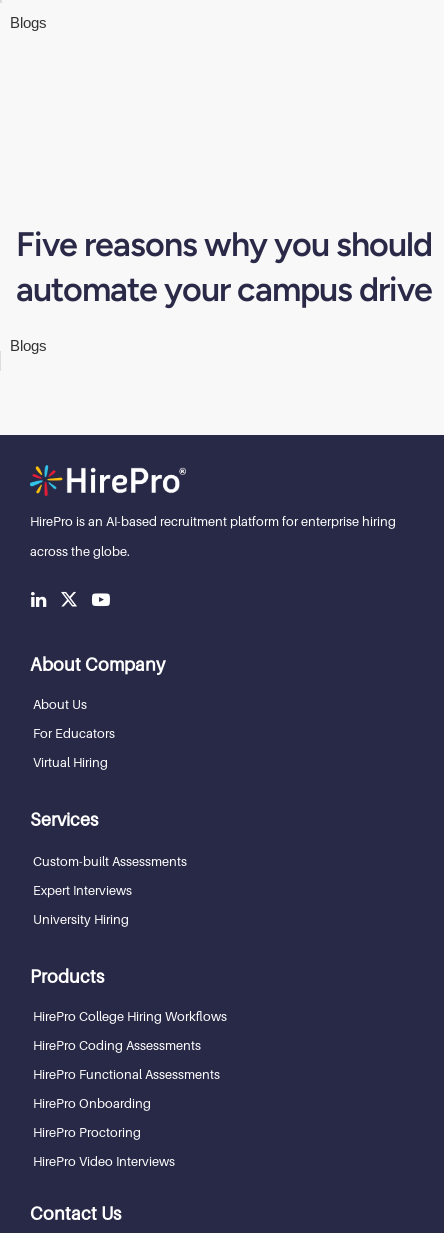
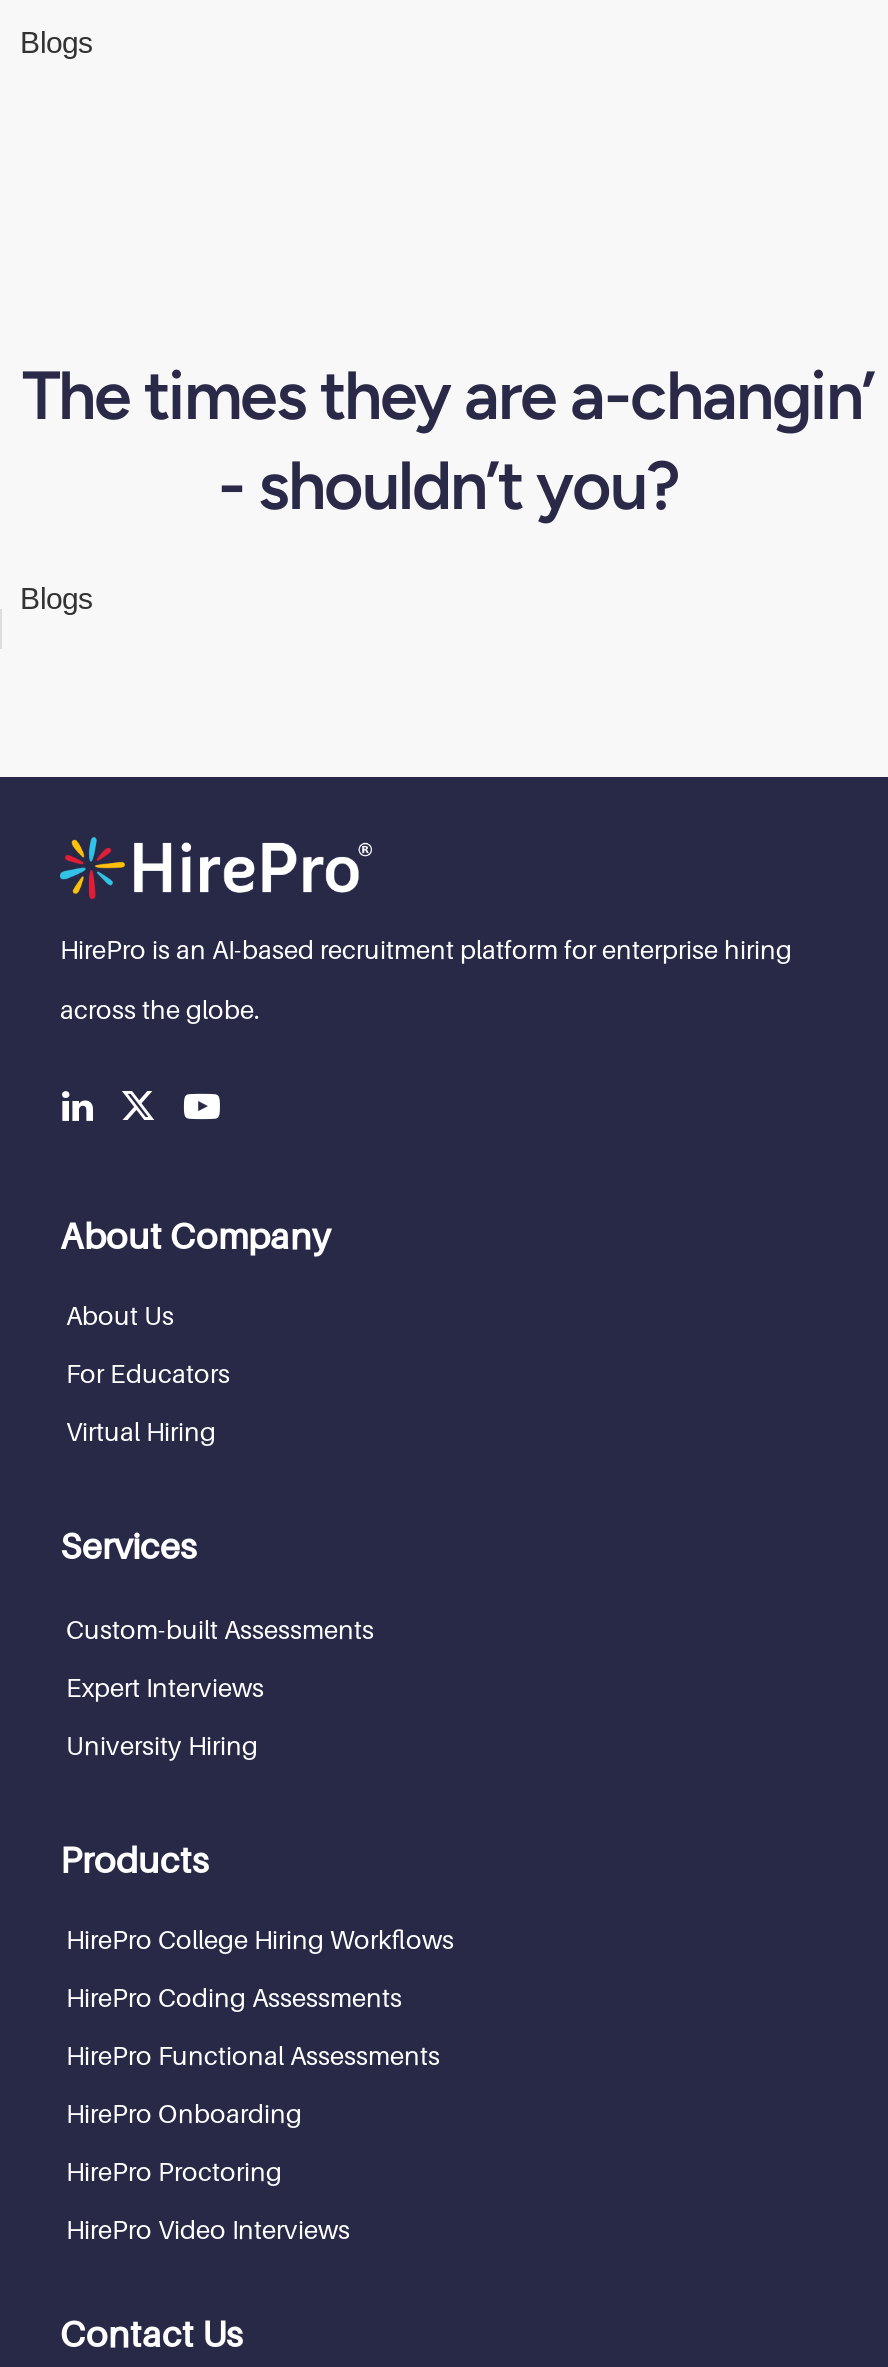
[16,224,432,310] Five reasons why you should | automate your campus drive -> [22,355,874,527] The times they are a-changin’ | - shouldn’t you?

